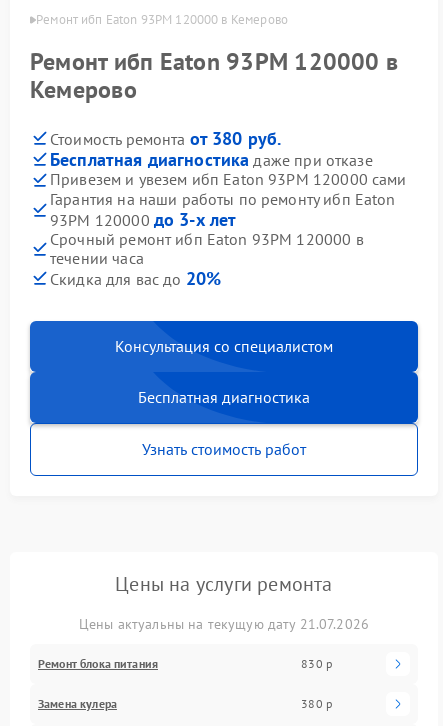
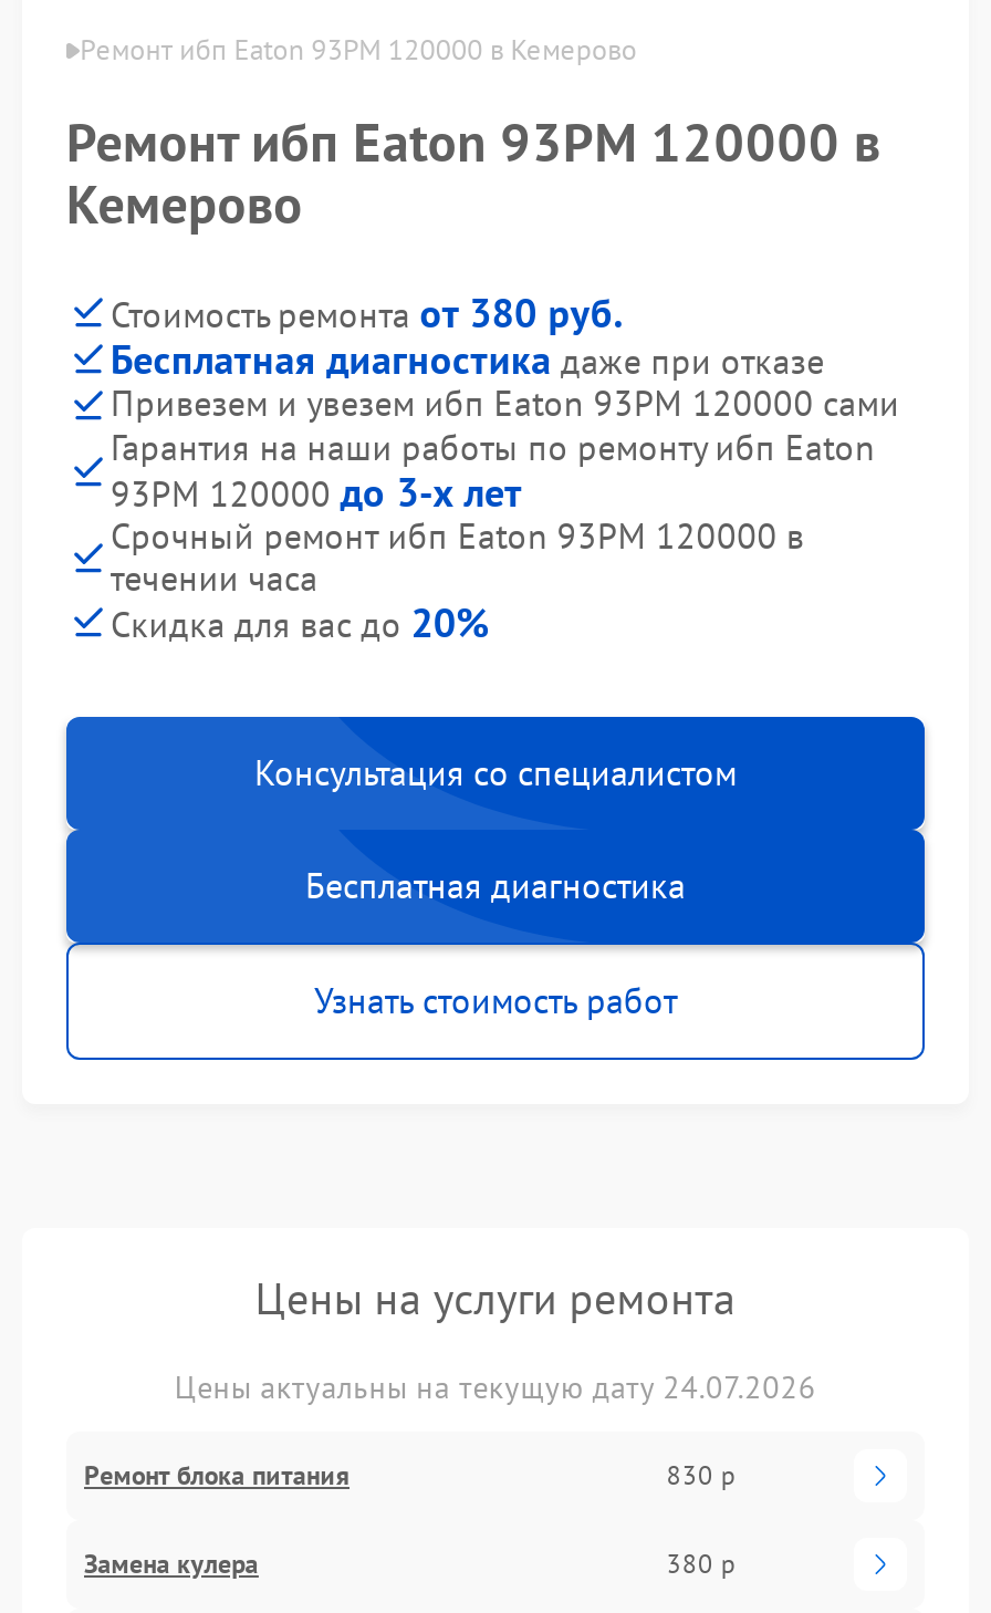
[79,615,369,633] Цены актуальны на текущую дату 21.07.2026 -> [175,1367,816,1407] Цены актуальны на текущую дату 24.07.2026

